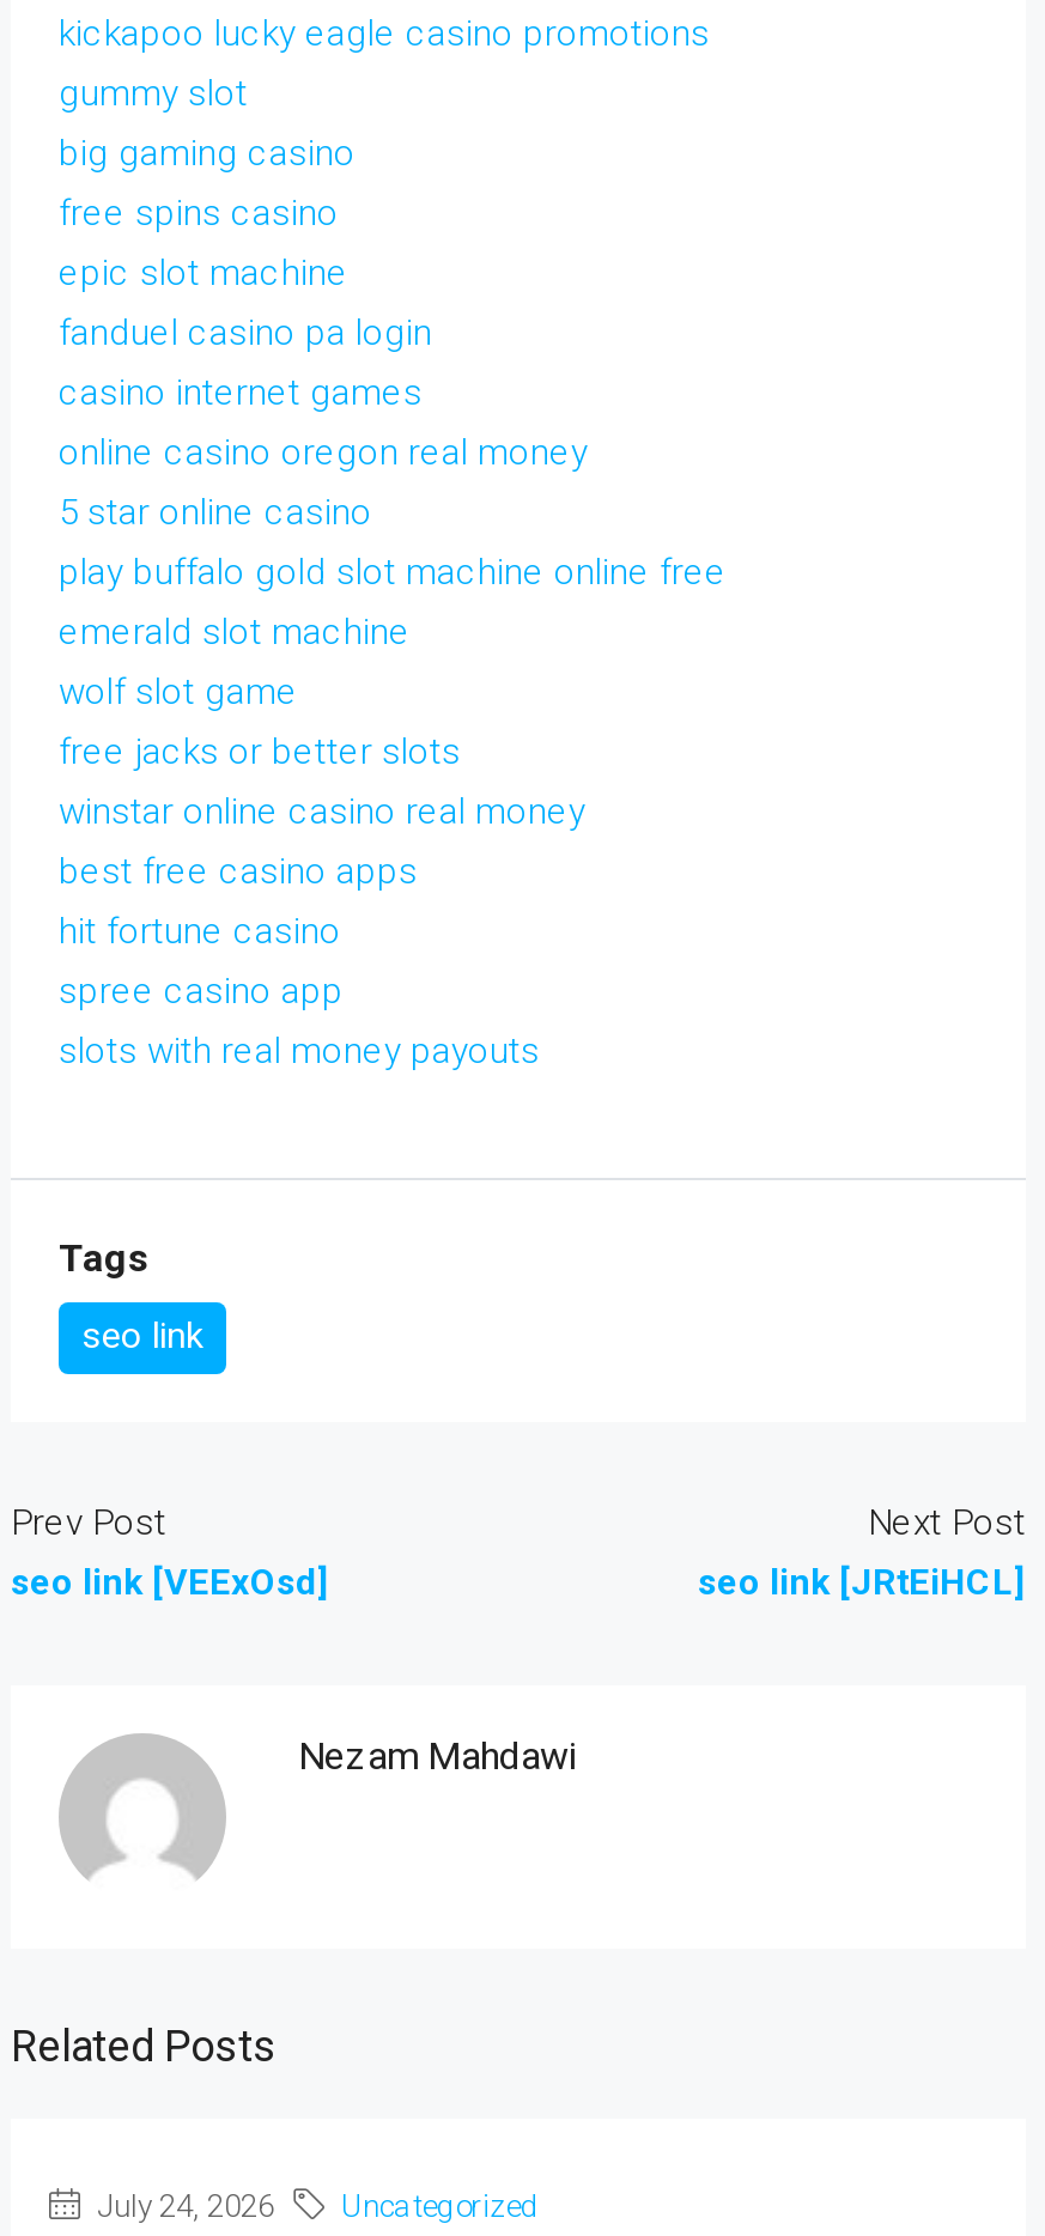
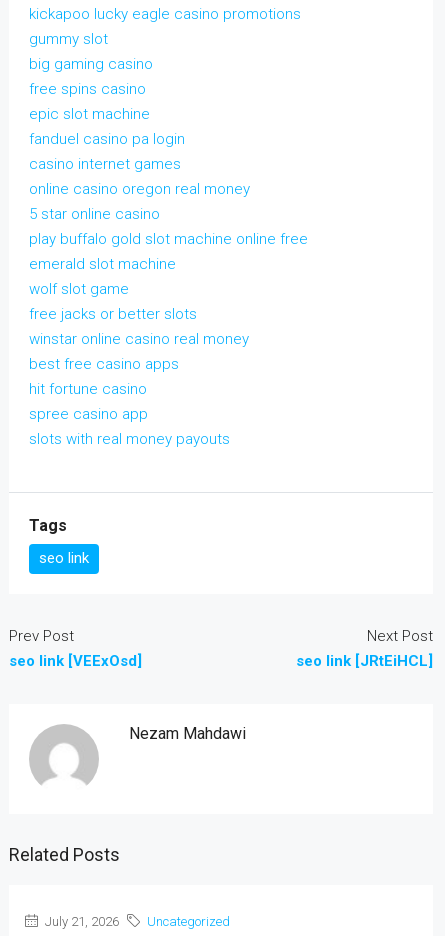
[90,2188,540,2224] July 24, 2026 Uncategorized -> [42,914,230,929] July 21, 2026 Uncategorized

